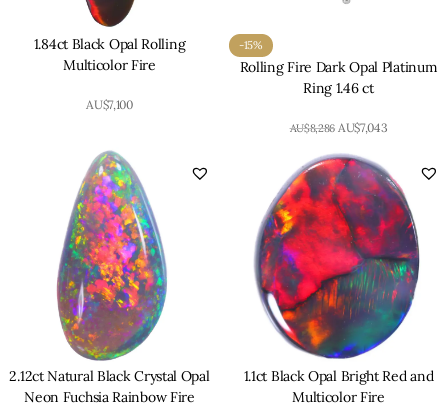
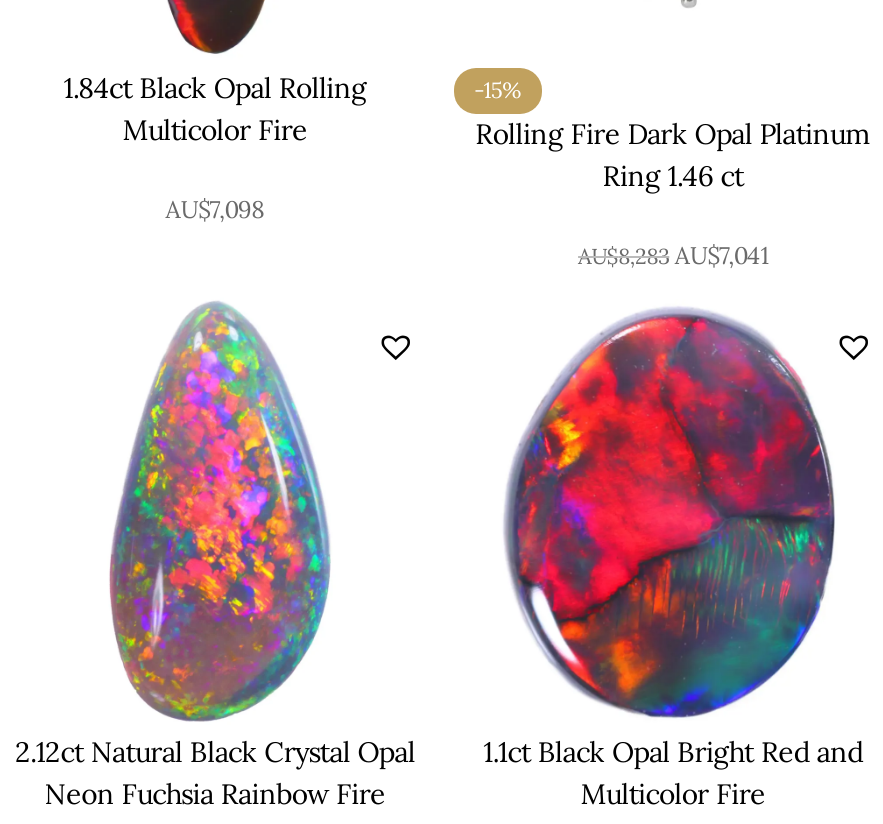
[86,97,133,112] AU$7,100 -> [165,194,265,224] AU$7,098
[289,120,387,135] AU$8,286 AU$7,043 -> [578,240,768,270] AU$8,283 AU$7,041

